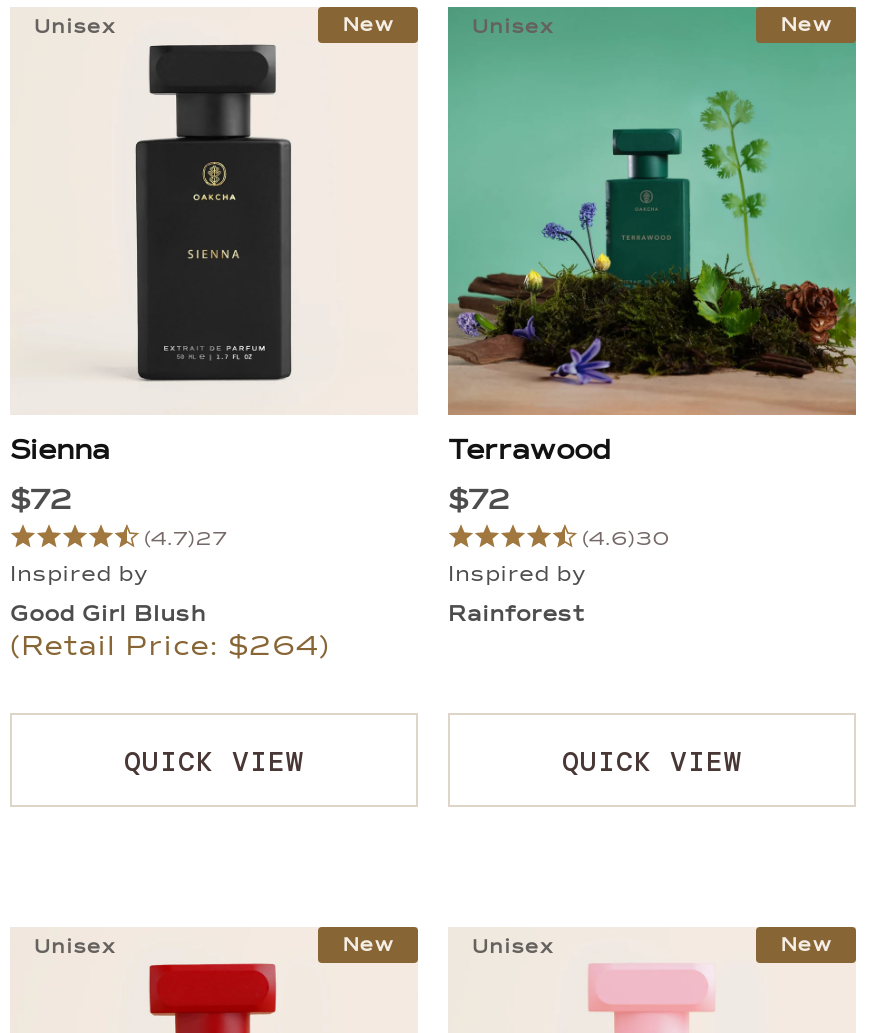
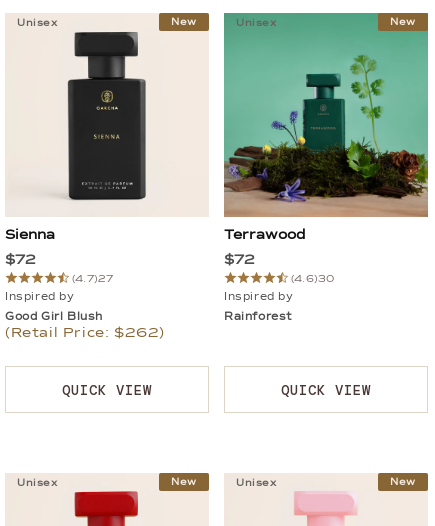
[10,633,330,661] (Retail Price: $264) -> [5,326,165,340] (Retail Price: $262)

